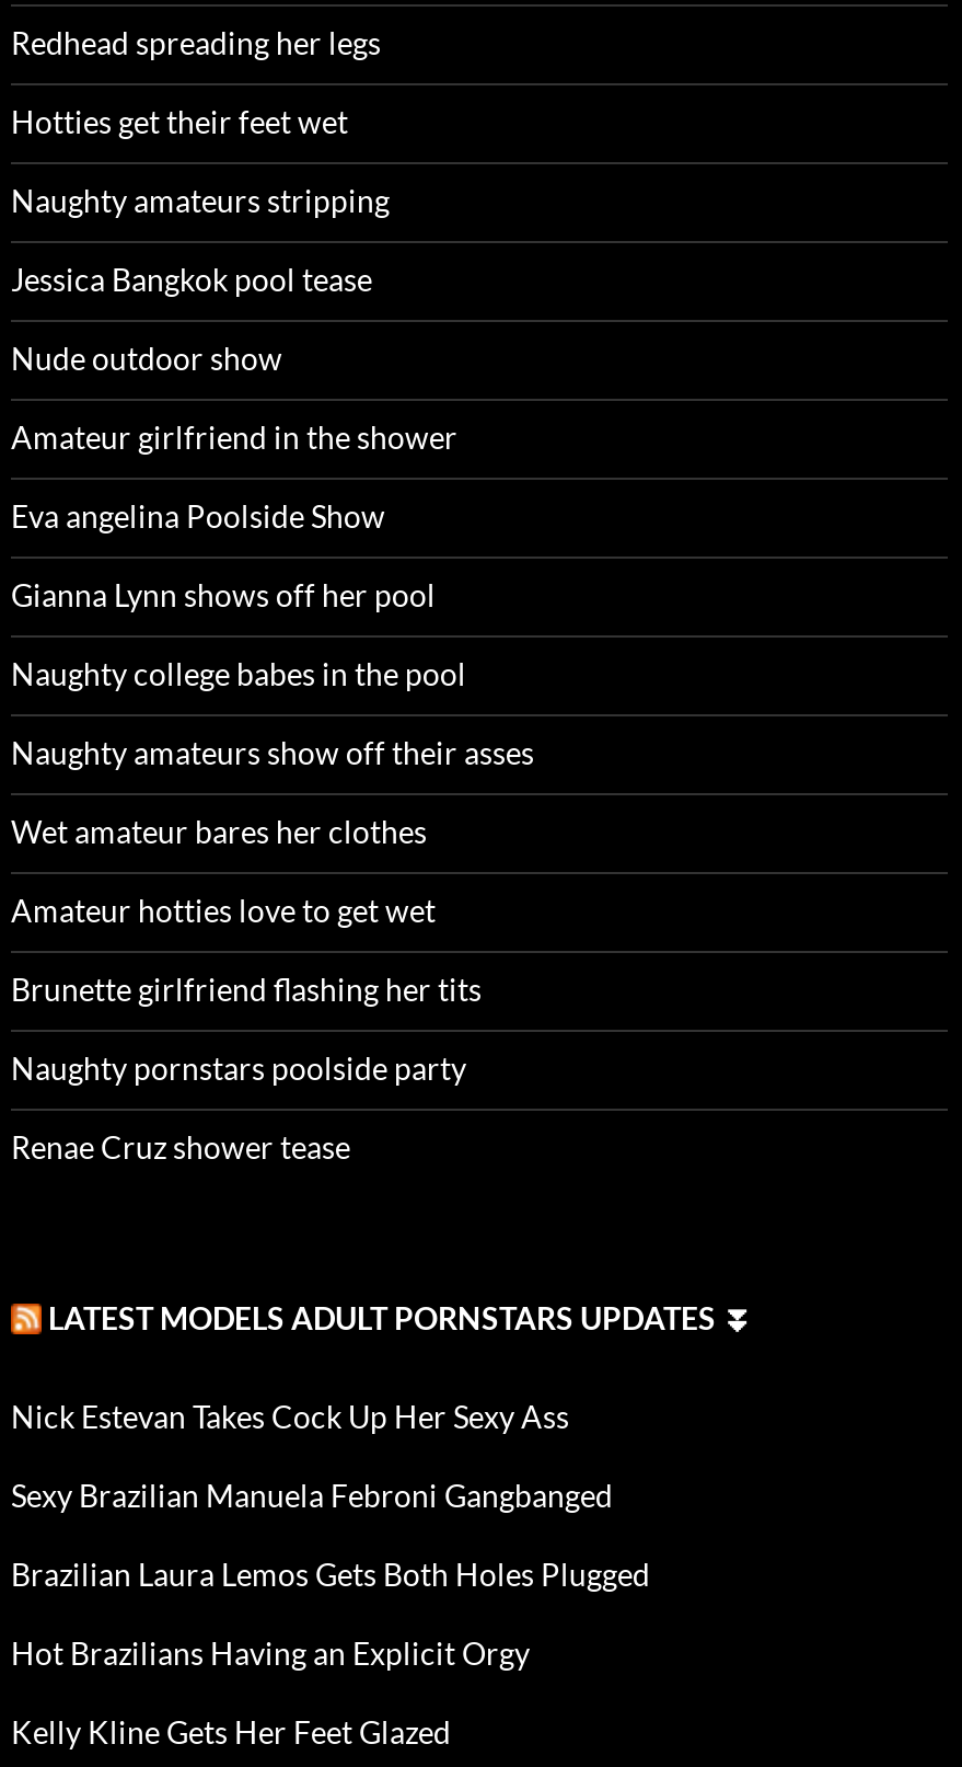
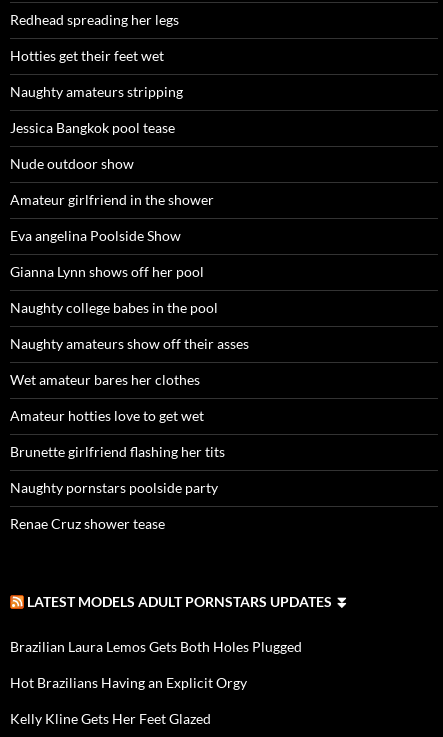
[11,1399,613,1515] Nick Estevan Takes Cock Up Her Sexy Ass | Sexy Brazilian Manuela Febroni Gangbanged -> none

